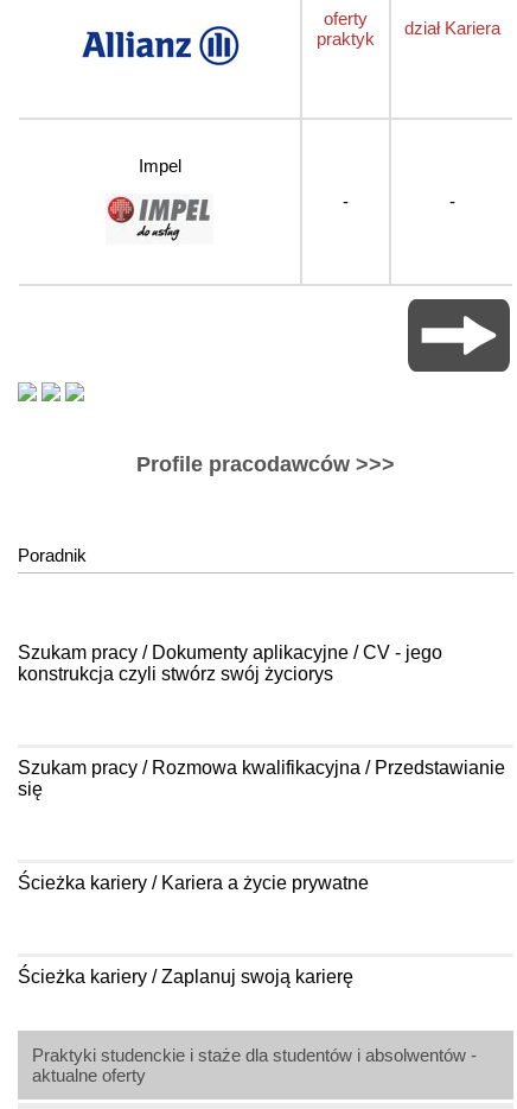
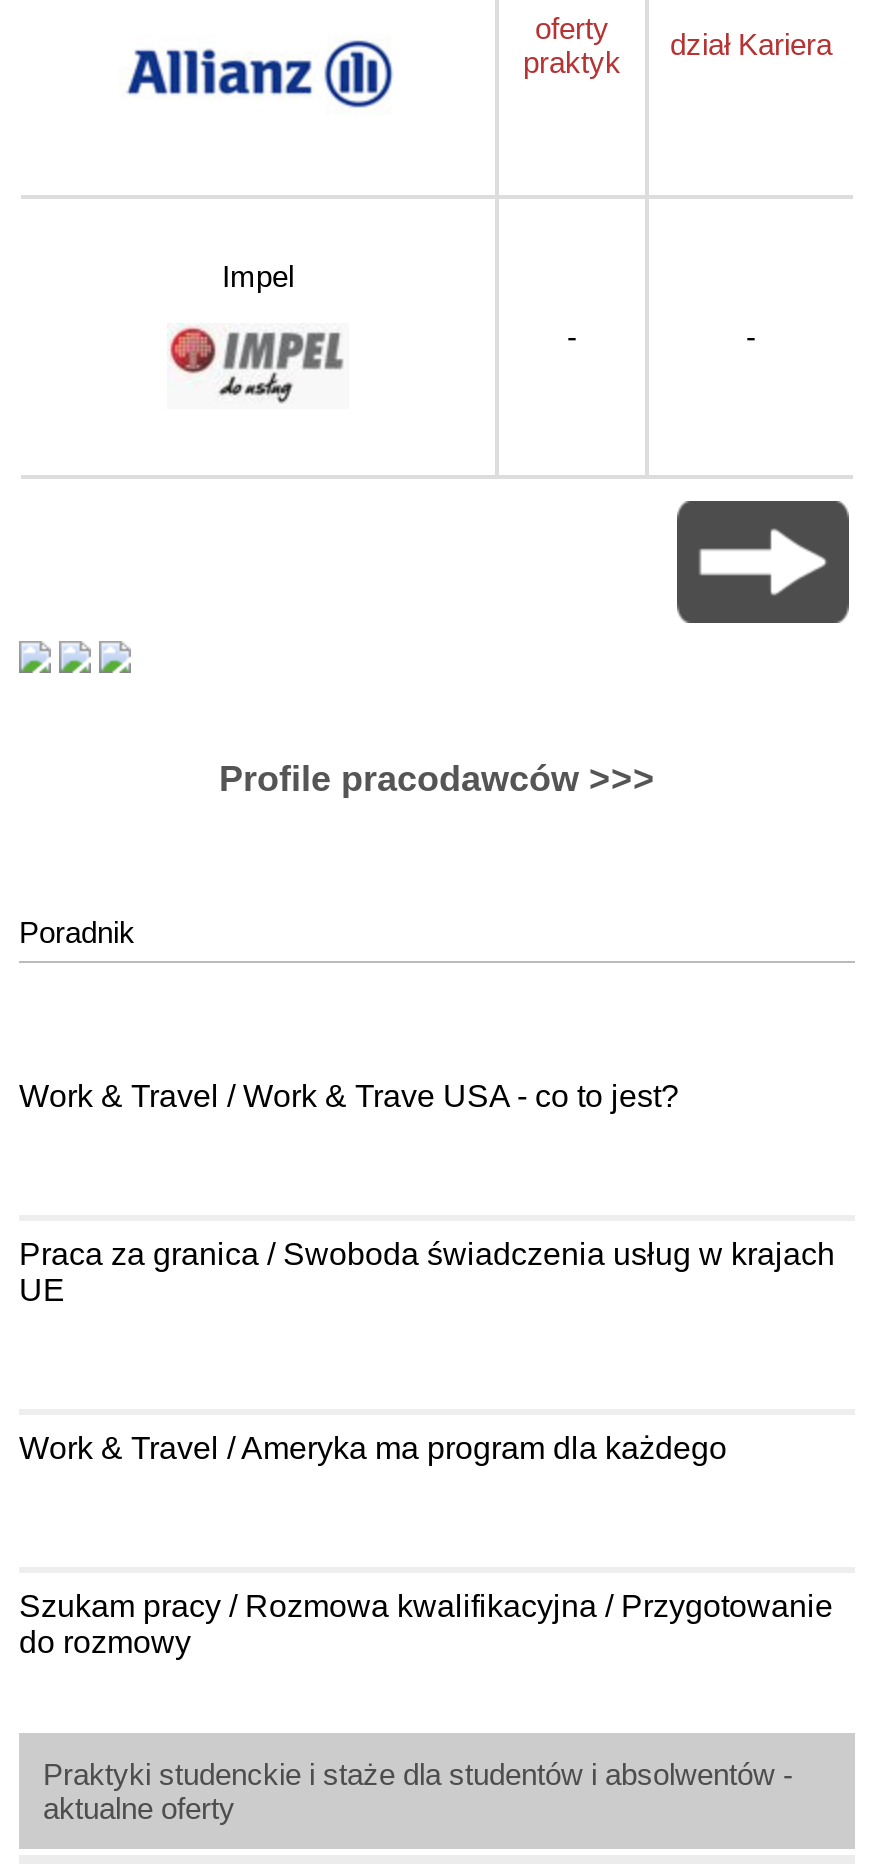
[18,643,442,684] Szukam pracy / Dokumenty aplikacyjne / CV - jego | konstrukcja czyli stwórz swój życiorys -> [19,1080,679,1114] Work & Travel / Work & Trave USA - co to jest?
[18,758,505,800] Szukam pracy / Rozmowa kwalifikacyjna / Przedstawianie | się -> [19,1238,835,1308] Praca za granica / Swoboda świadczenia usług w krajach | UE
[18,873,369,893] Ścieżka kariery / Kariera a życie prywatne -> [19,1432,727,1466] Work & Travel / Ameryka ma program dla każdego
[18,967,353,987] Ścieżka kariery / Zaplanuj swoją karierę -> [19,1590,833,1660] Szukam pracy / Rozmowa kwalifikacyjna / Przygotowanie | do rozmowy

